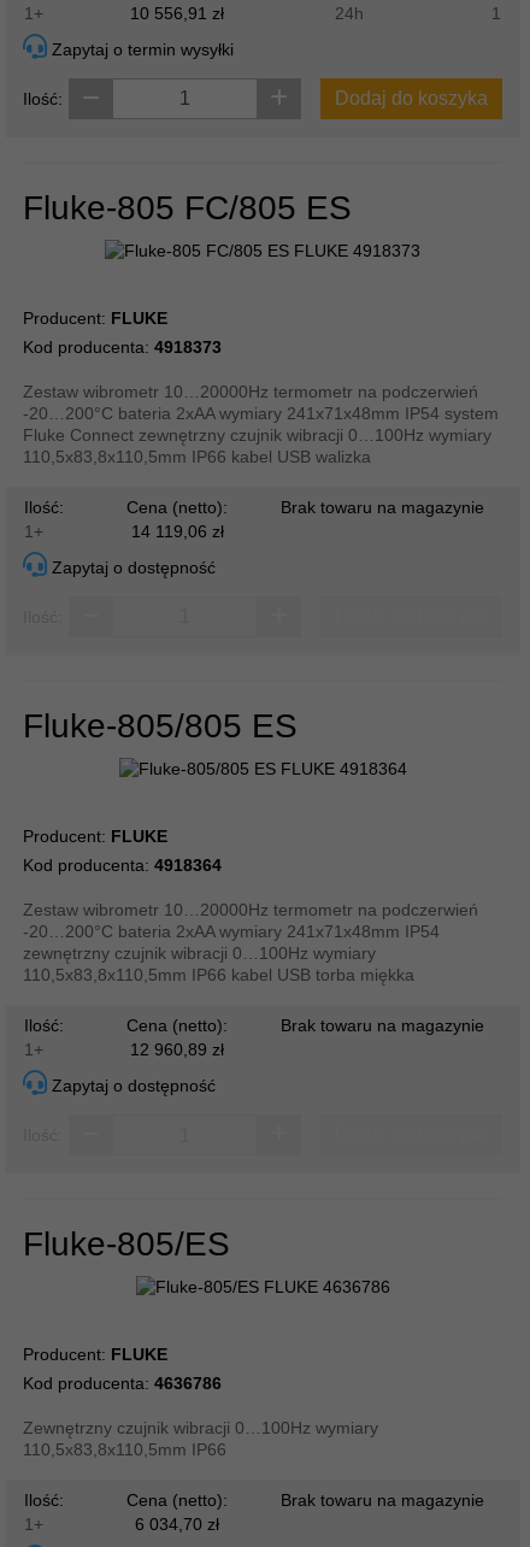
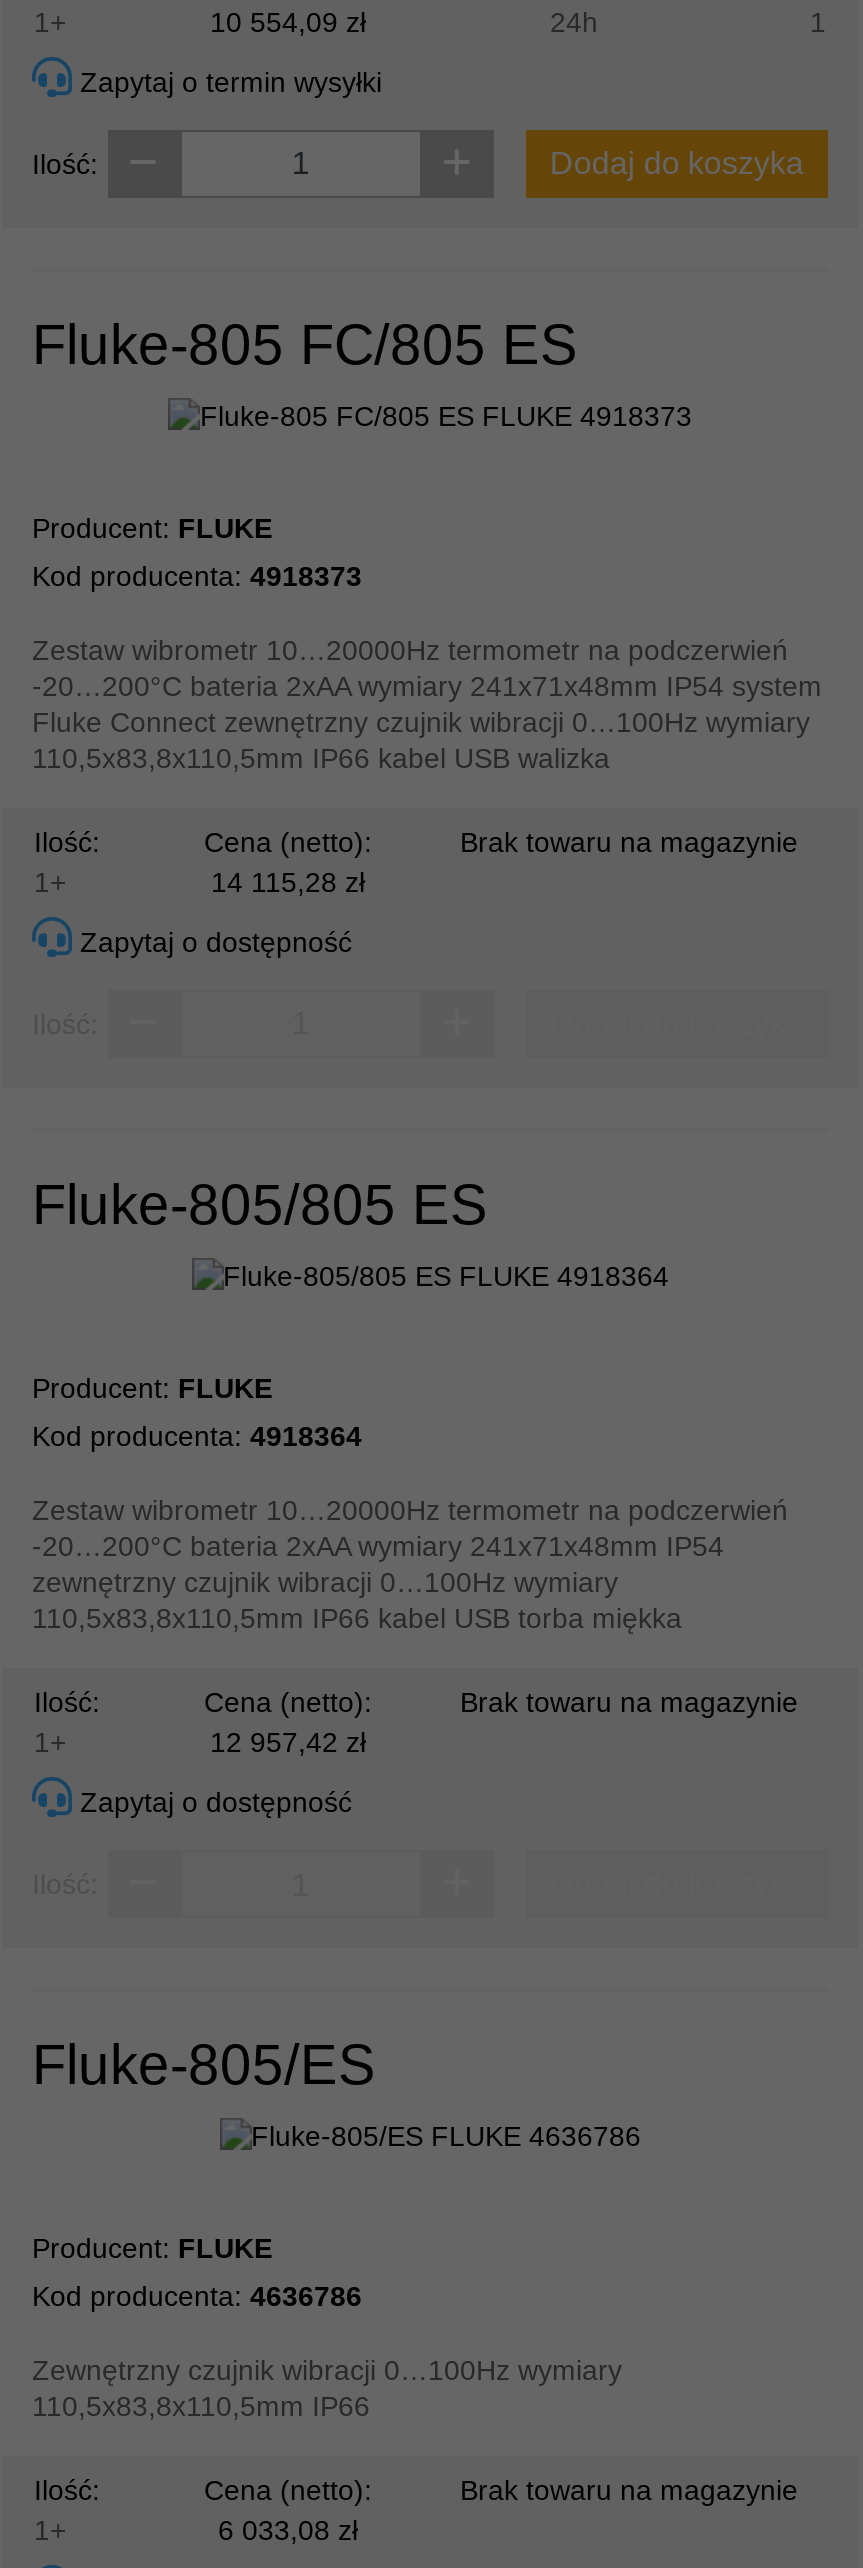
[130,3,224,22] 10 556,91 zł -> [210,5,366,37] 10 554,09 zł
[131,522,223,541] 14 119,06 zł -> [211,866,365,898] 14 115,28 zł
[130,1040,224,1059] 12 960,89 zł -> [210,1726,366,1758] 12 957,42 zł
[135,1515,219,1534] 6 034,70 zł -> [218,2515,358,2547] 6 033,08 zł

